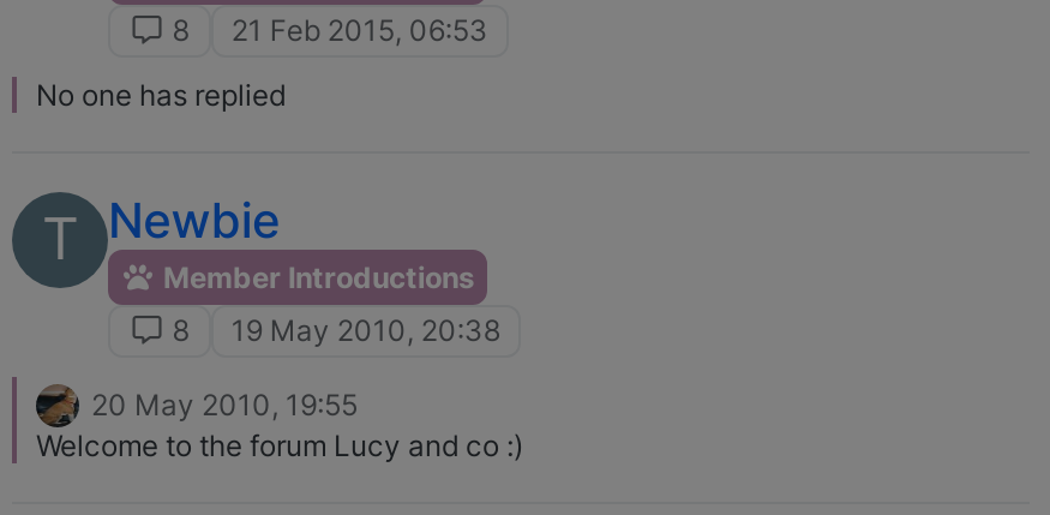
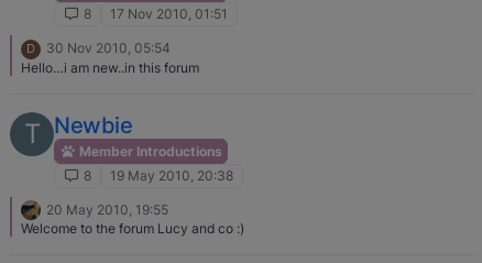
[172,12,488,48] 8 21 Feb 2015, 06:53 -> [83,6,228,22] 8 17 Nov 2010, 01:51
[36,78,286,114] No one has replied -> [21,40,199,76] D | 30 Nov 2010, 05:54 | Hello…i am new..in this forum

